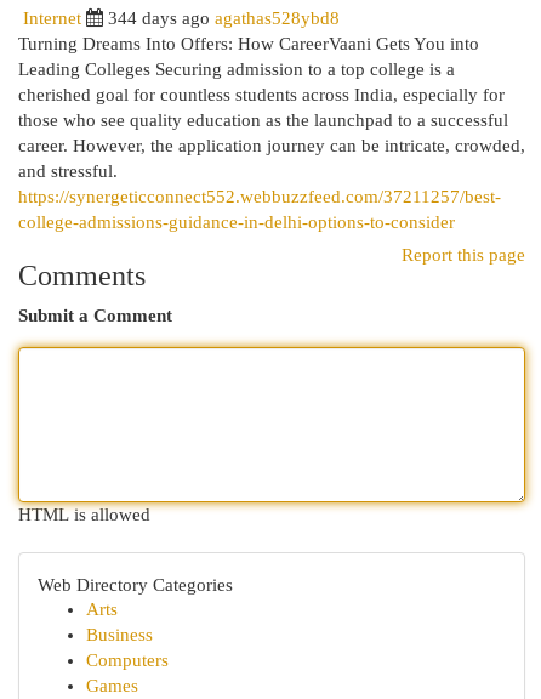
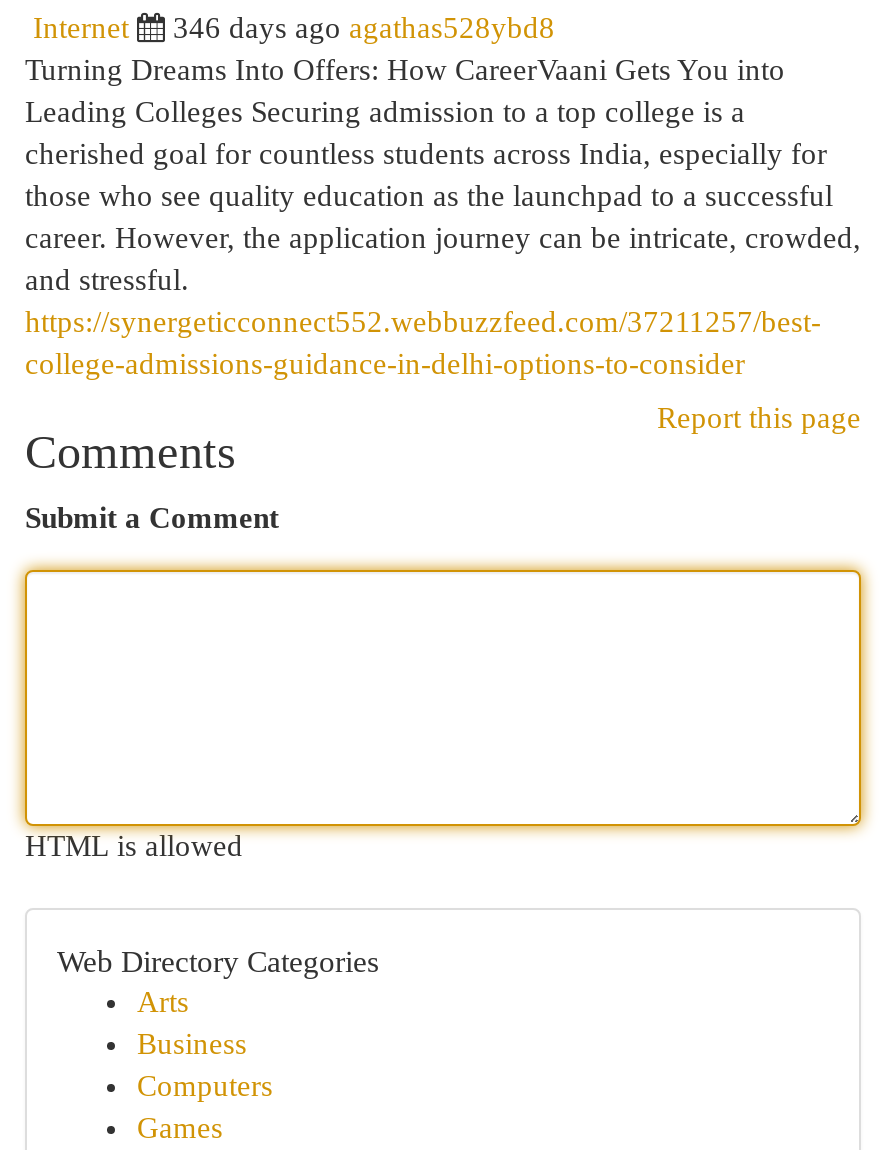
[108,8,340,28] 344 days ago agathas528ybd8 -> [173,12,555,44] 346 days ago agathas528ybd8

